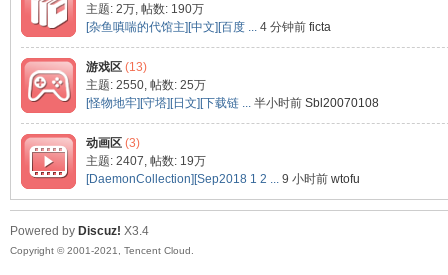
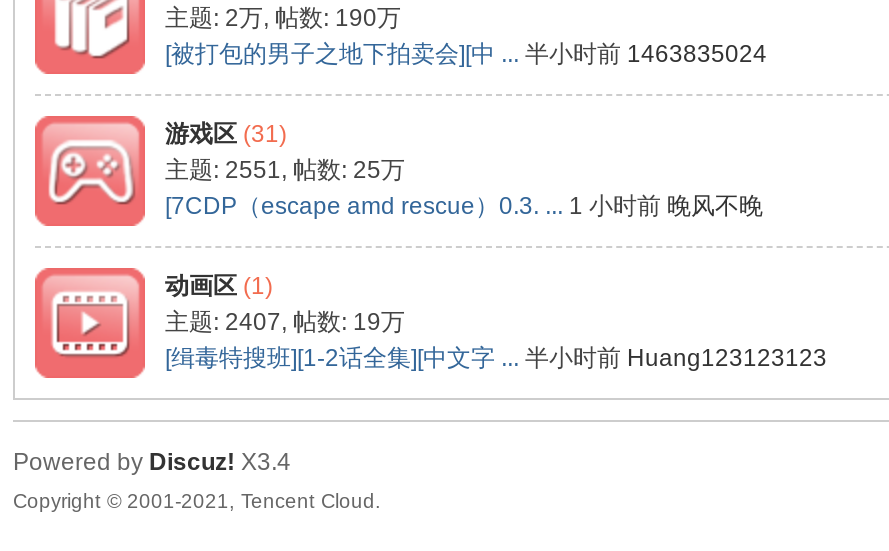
[86,20,331,34] [杂鱼嗔喘的代馆主][中文][百度 ... 4 分钟前 ficta -> [165,40,767,68] [被打包的男子之地下拍卖会][中 ... 半小时前 1463835024
[86,60,379,110] 游戏区(13) | 主题: 2550,帖数: 25万 | [怪物地牢][守塔][日文][下载链 ... 半小时前 Sbl20070108 -> [165,120,763,220] 游戏区(31) | 主题: 2551,帖数: 25万 | [7CDP（escape amd rescue）0.3. ... 1 小时前 晚风不晚
[86,136,140,150] 动画区(3) -> [165,272,273,300] 动画区(1)
[86,172,360,186] [DaemonCollection][Sep2018 1 2 ... 9 小时前 wtofu -> [165,344,827,372] [缉毒特搜班][1-2话全集][中文字 ... 半小时前 Huang123123123

